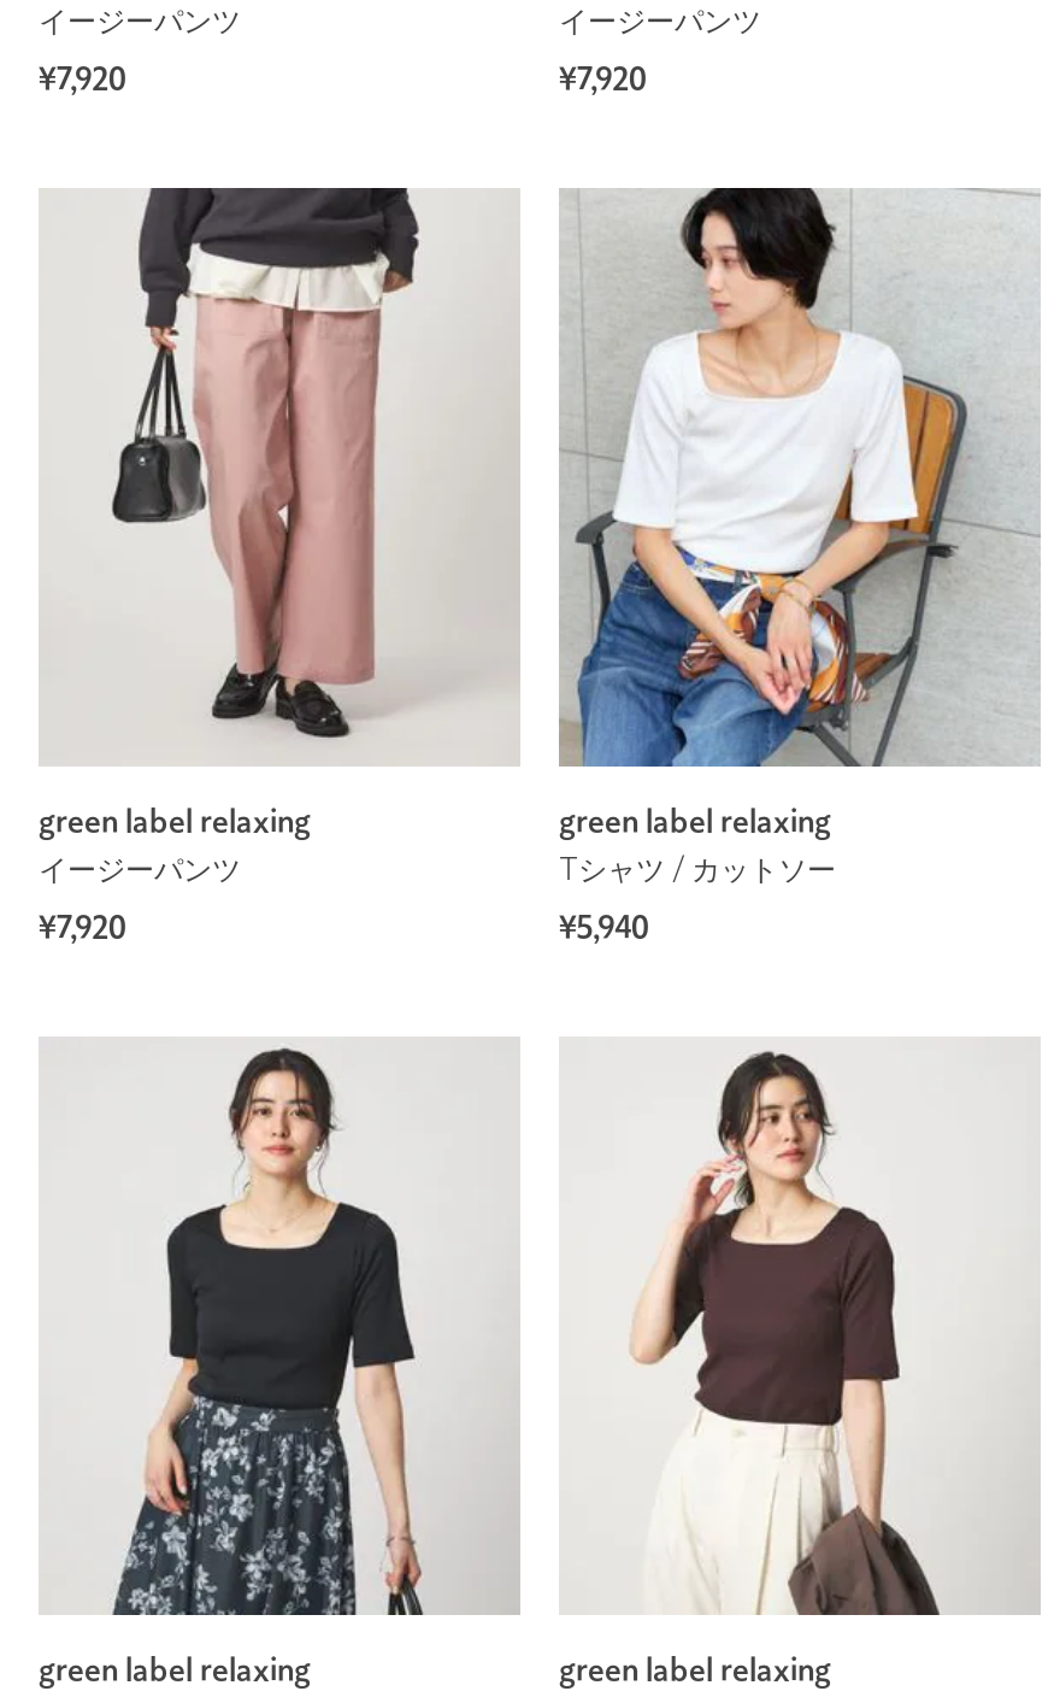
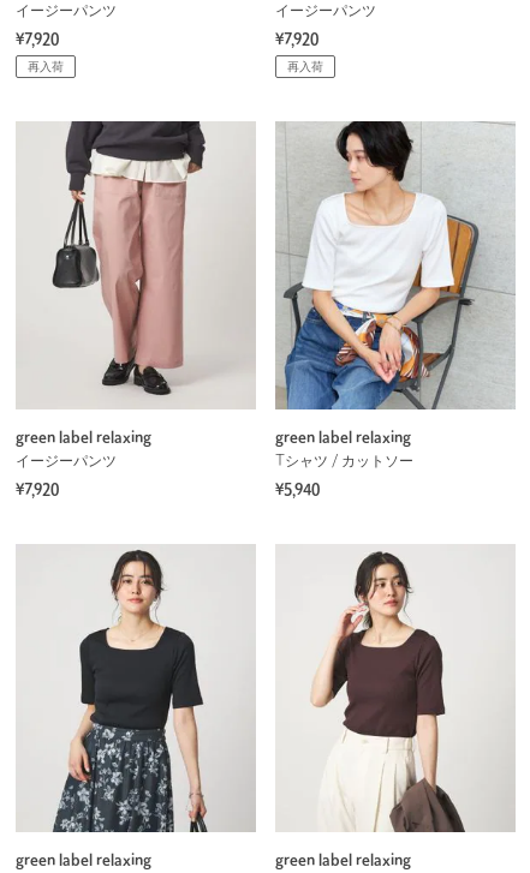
none -> [28,61,64,74] 再入荷
none -> [287,61,323,74] 再入荷

